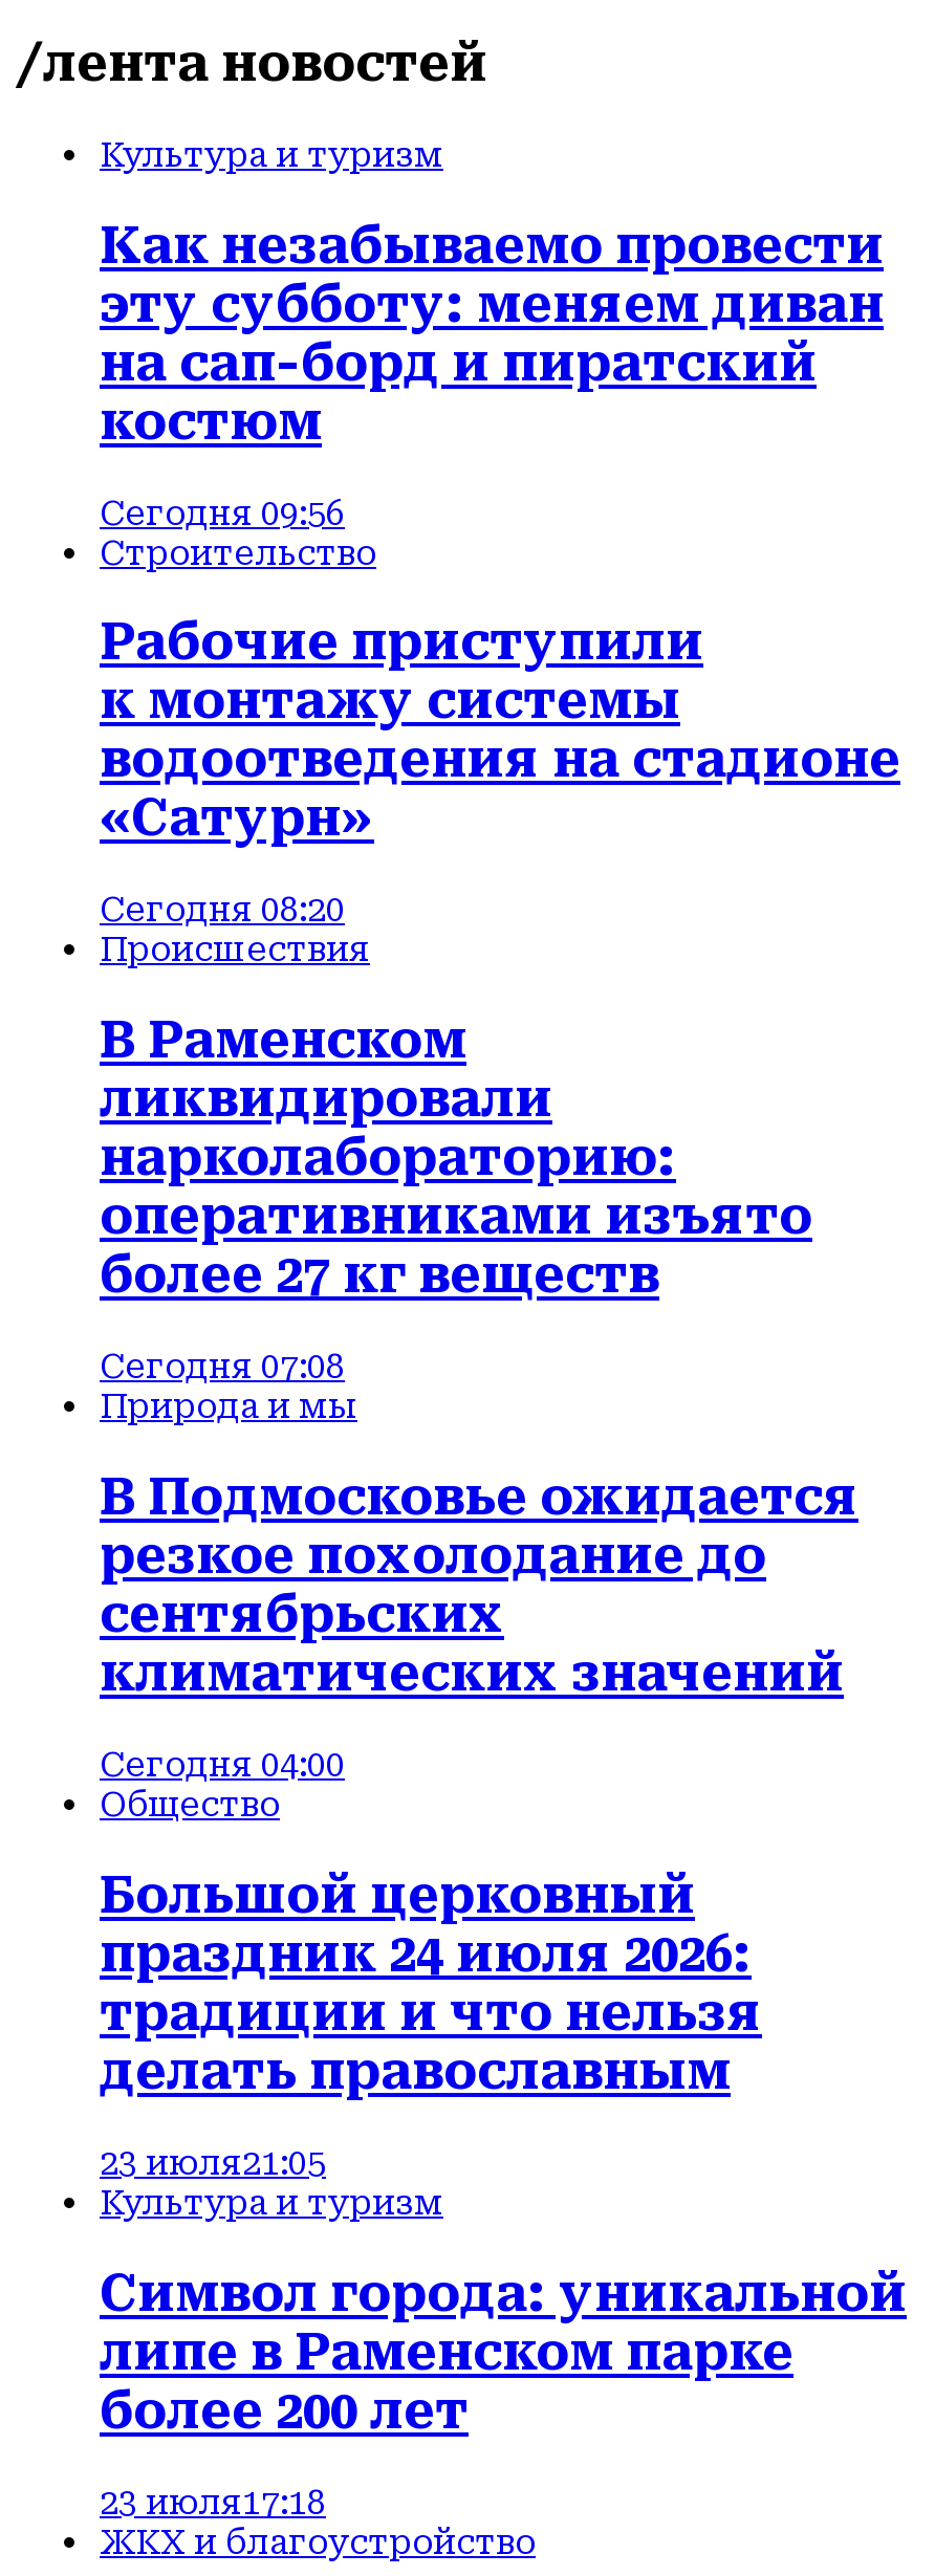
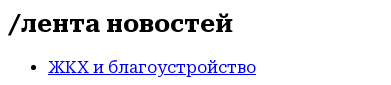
[100,135,907,2522] Культура и туризм | Как незабываемо провести | эту субботу: меняем диван | на сап-борд и пиратский | костюм | Сегодня 09:56 | Строительство | Рабочие приступили | к монтажу системы | водоотведения на стадионе | «Сатурн» | Сегодня 08:20 | Происшествия | В Раменском | ликвидировали | нарколабораторию: | оперативниками изъято | более 27 кг веществ | Сегодня 07:08 | Природа и мы | В Подмосковье ожидается | резкое похолодание до | сентябрьских | климатических значений | Сегодня 04:00 | Общество | Большой церковный | праздник 24 июля 2026: | традиции и что нельзя | делать православным | 23 июля21:05 | Культура и туризм | Символ города: уникальной | липе в Раменском парке | более 200 лет | 23 июля17:18 -> none

